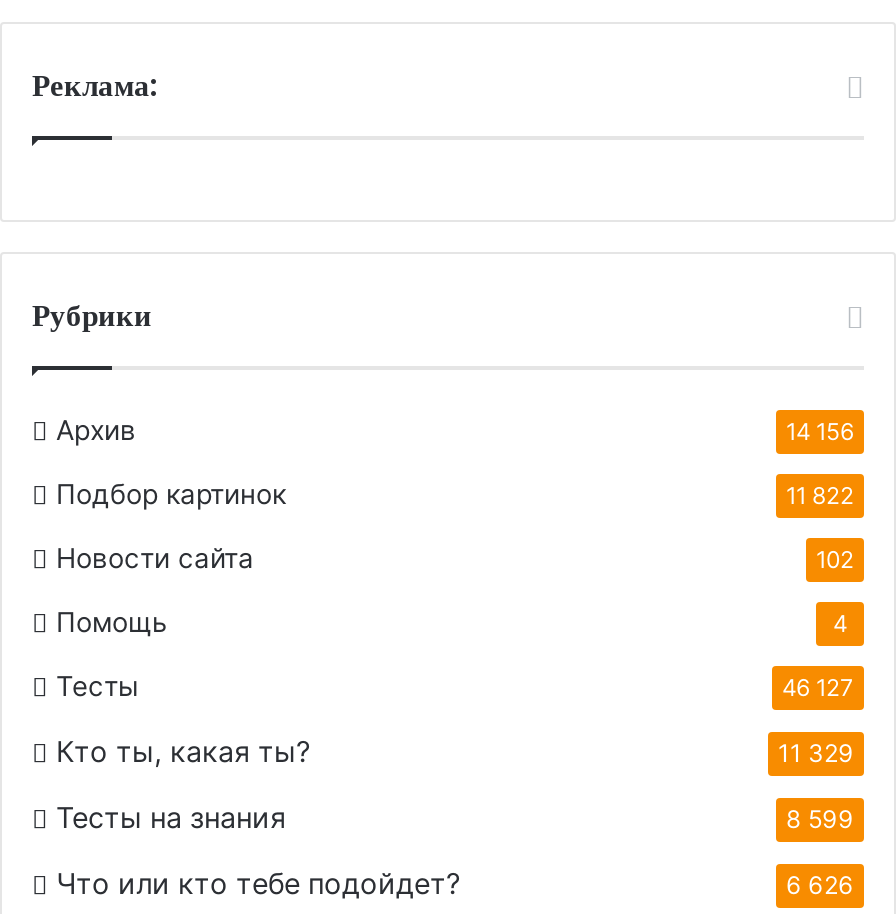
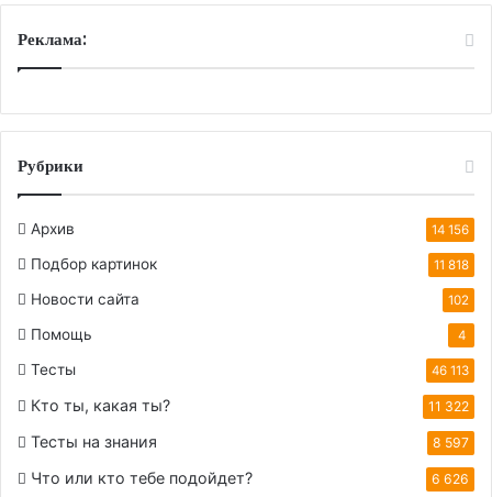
[786,482,854,510] 11 822 -> [434,257,469,273] 11 818
[782,674,854,702] 46 127 -> [432,363,469,378] 46 113
[778,738,854,768] 11 329 -> [428,398,469,415] 11 322
[786,804,854,834] 8 599 -> [433,434,469,451] 8 597

